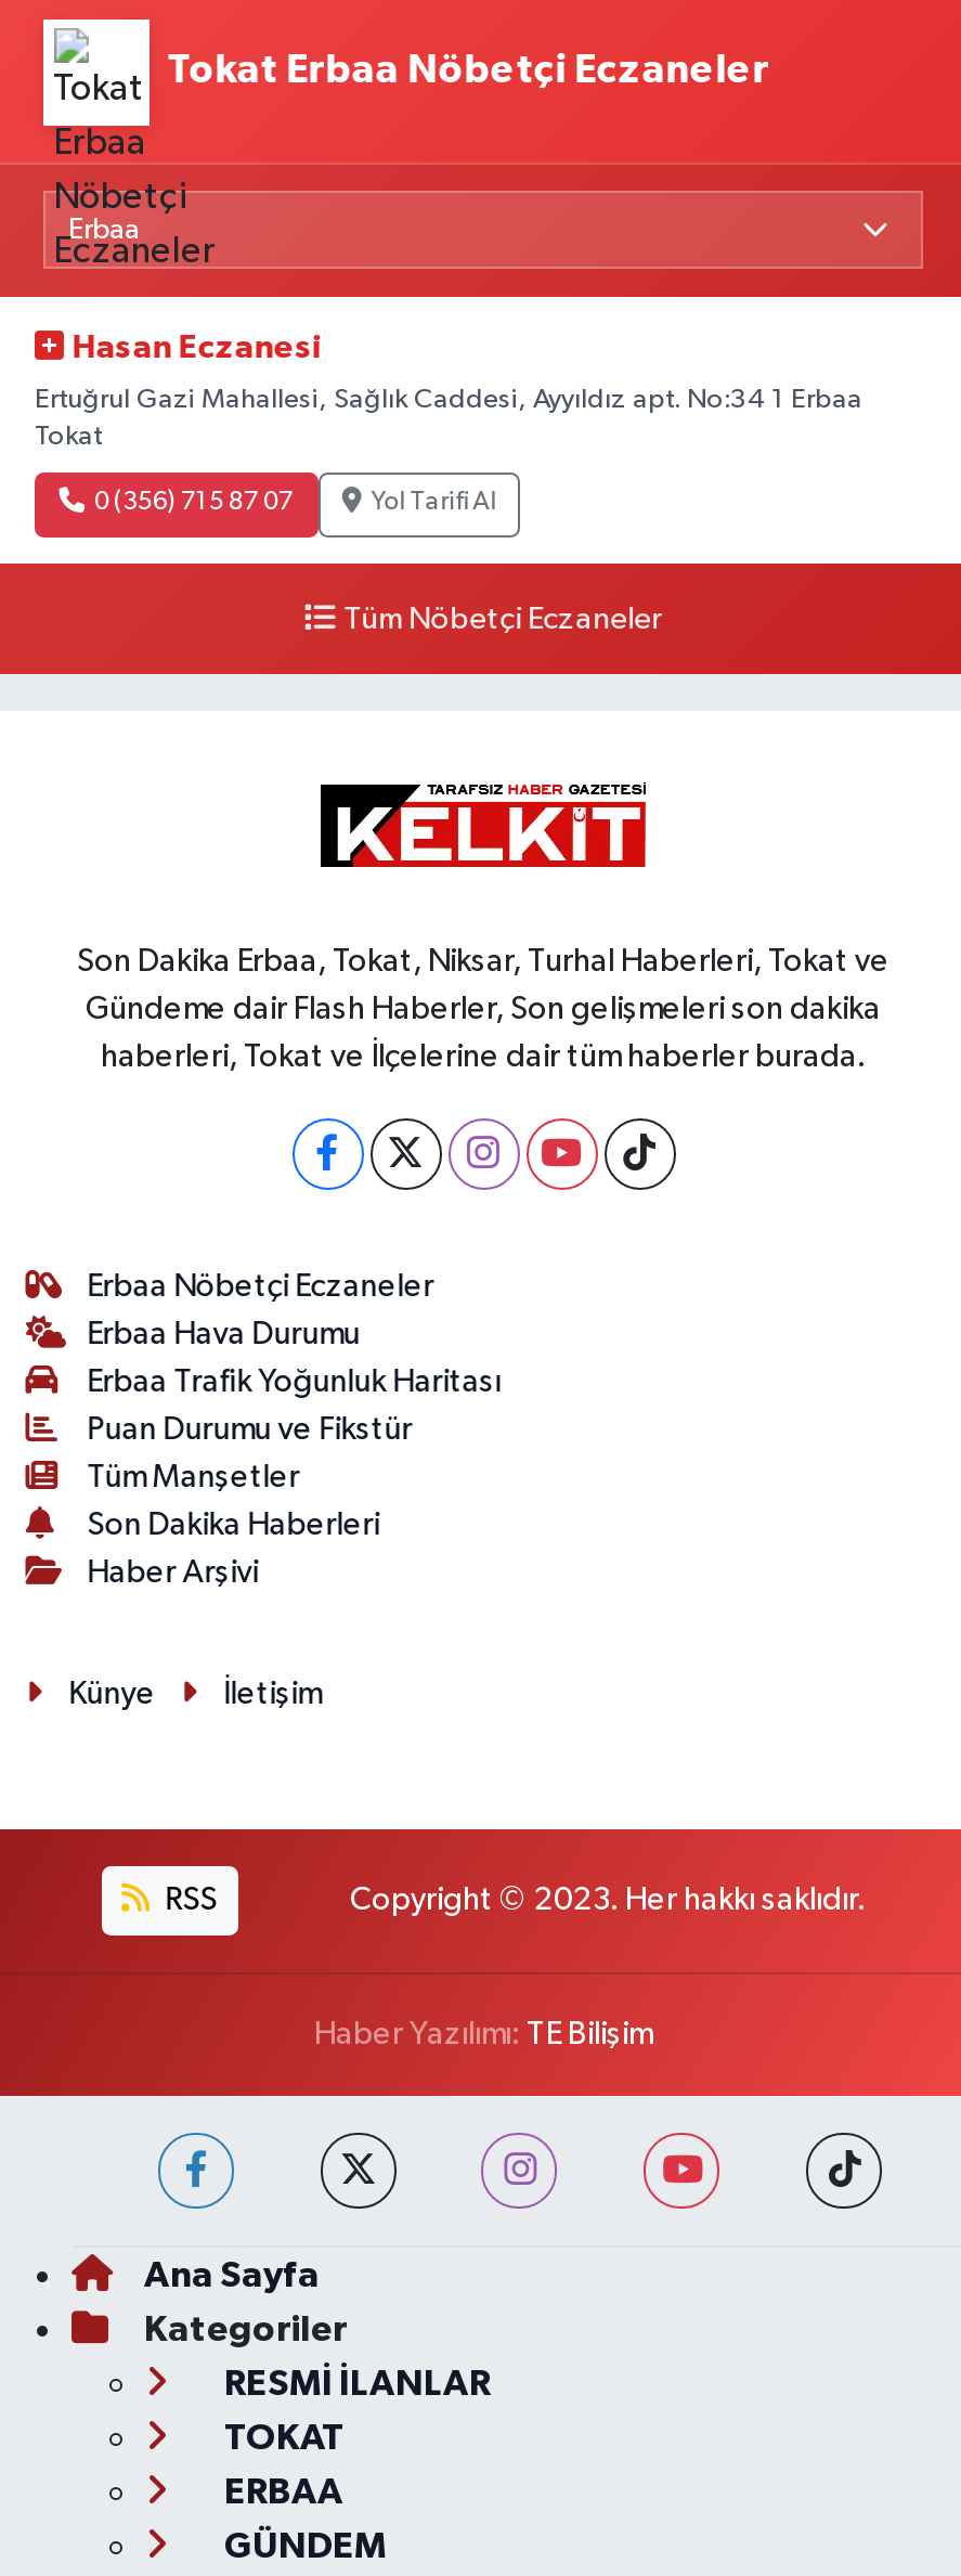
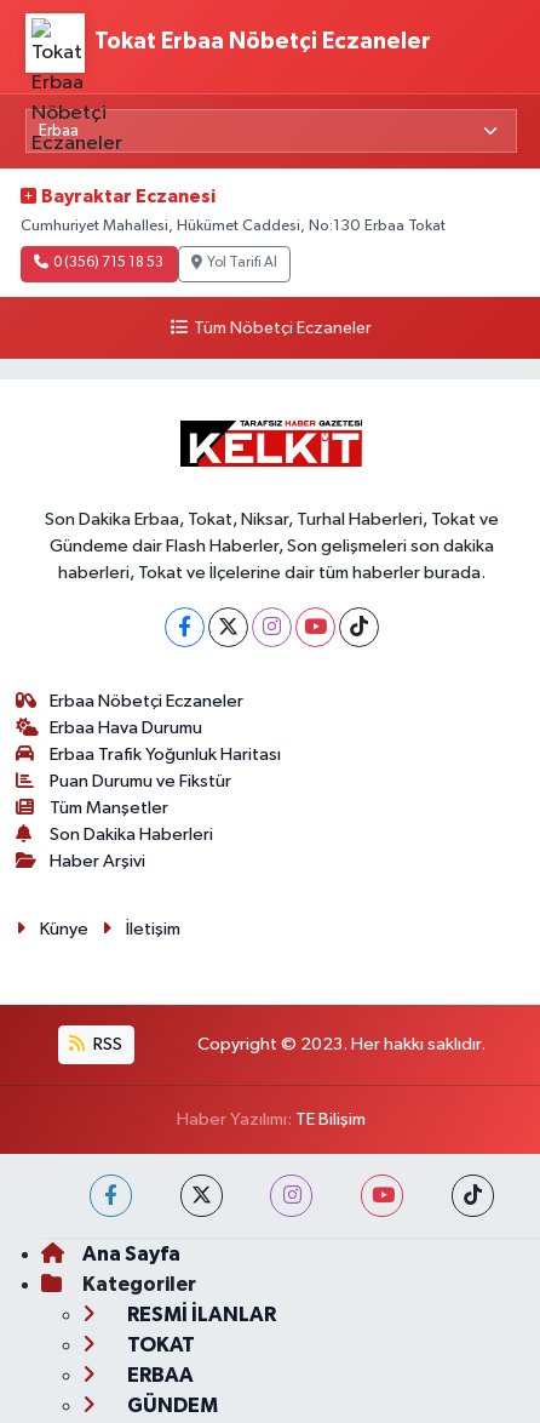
[72,331,321,363] Hasan Eczanesi -> [41,187,216,206] Bayraktar Eczanesi
[35,385,862,450] Ertuğrul Gazi Mahallesi, Sağlık Caddesi, Ayyıldız apt. No:34 1 Erbaa | Tokat -> [21,218,446,234] Cumhuriyet Mahallesi, Hükümet Caddesi, No:130 Erbaa Tokat
[94,491,293,517] 0 (356) 715 87 07 -> [54,256,164,271] 0 (356) 715 18 53

